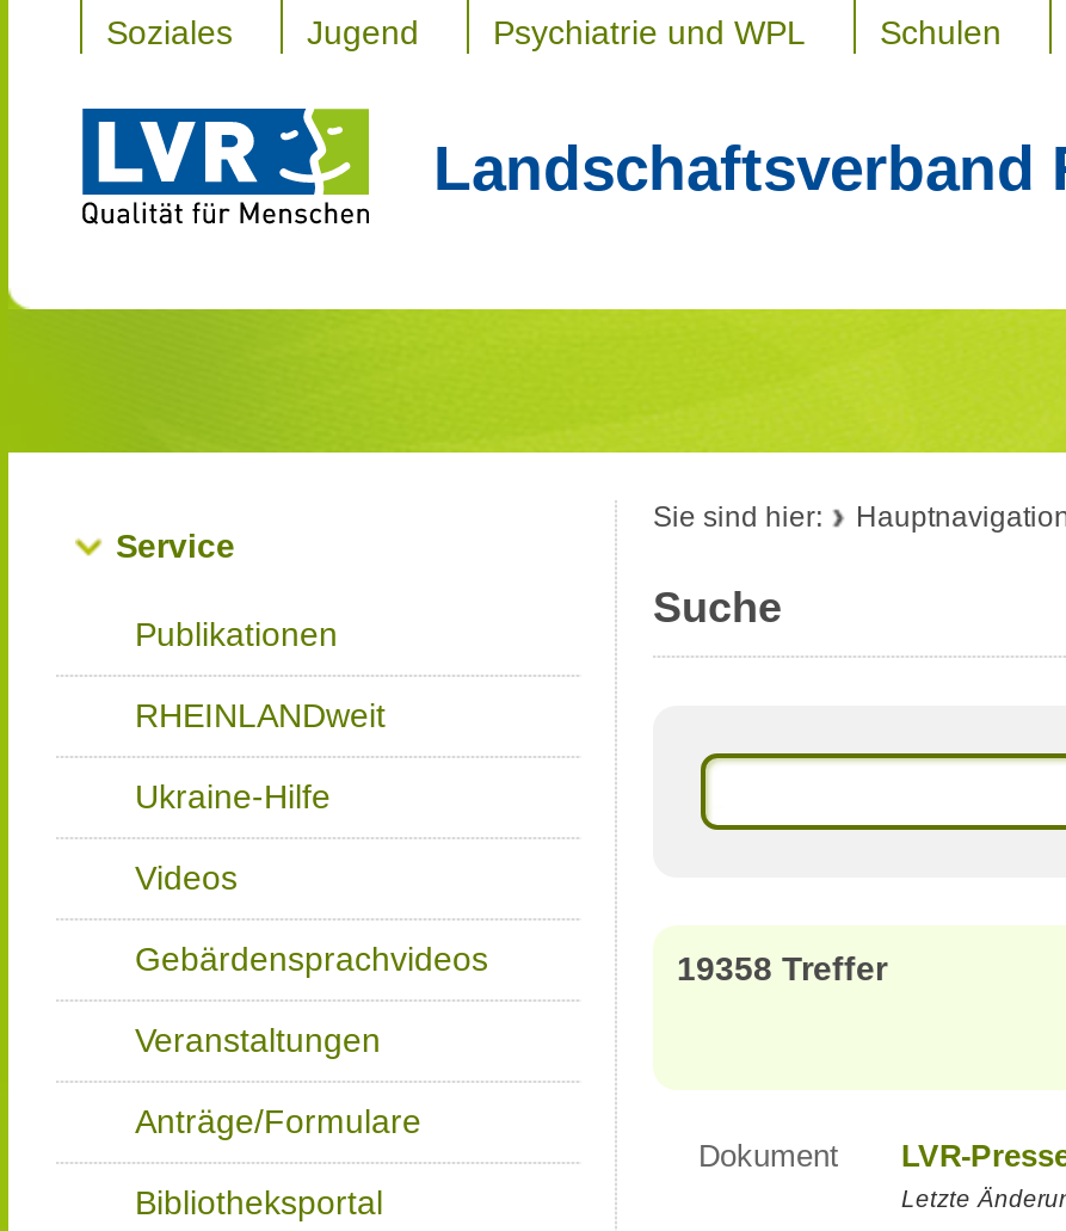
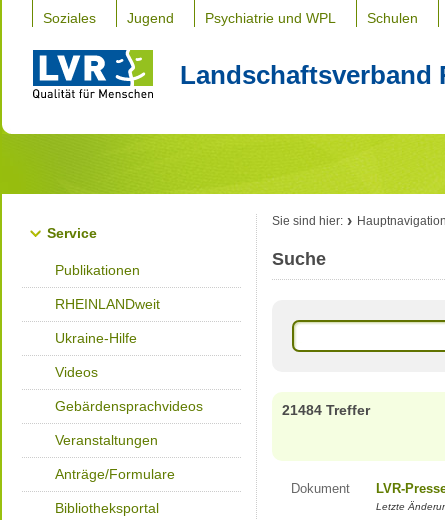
[677,949,887,987] 19358 Treffer -> [282,402,370,418] 21484 Treffer

